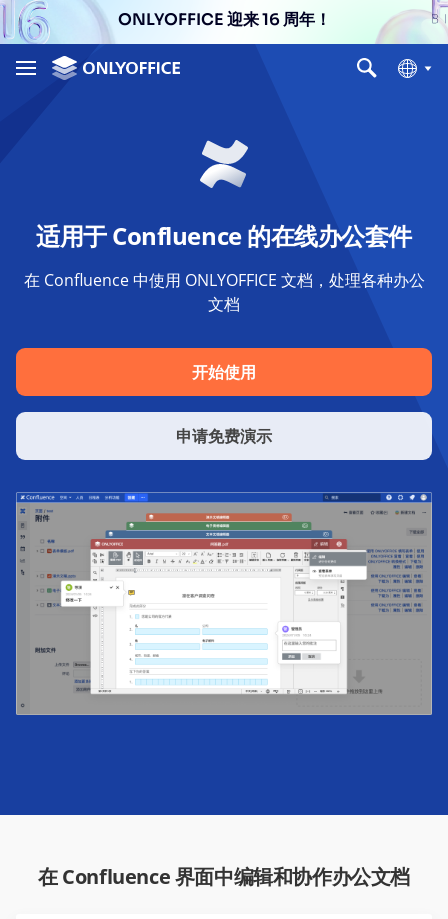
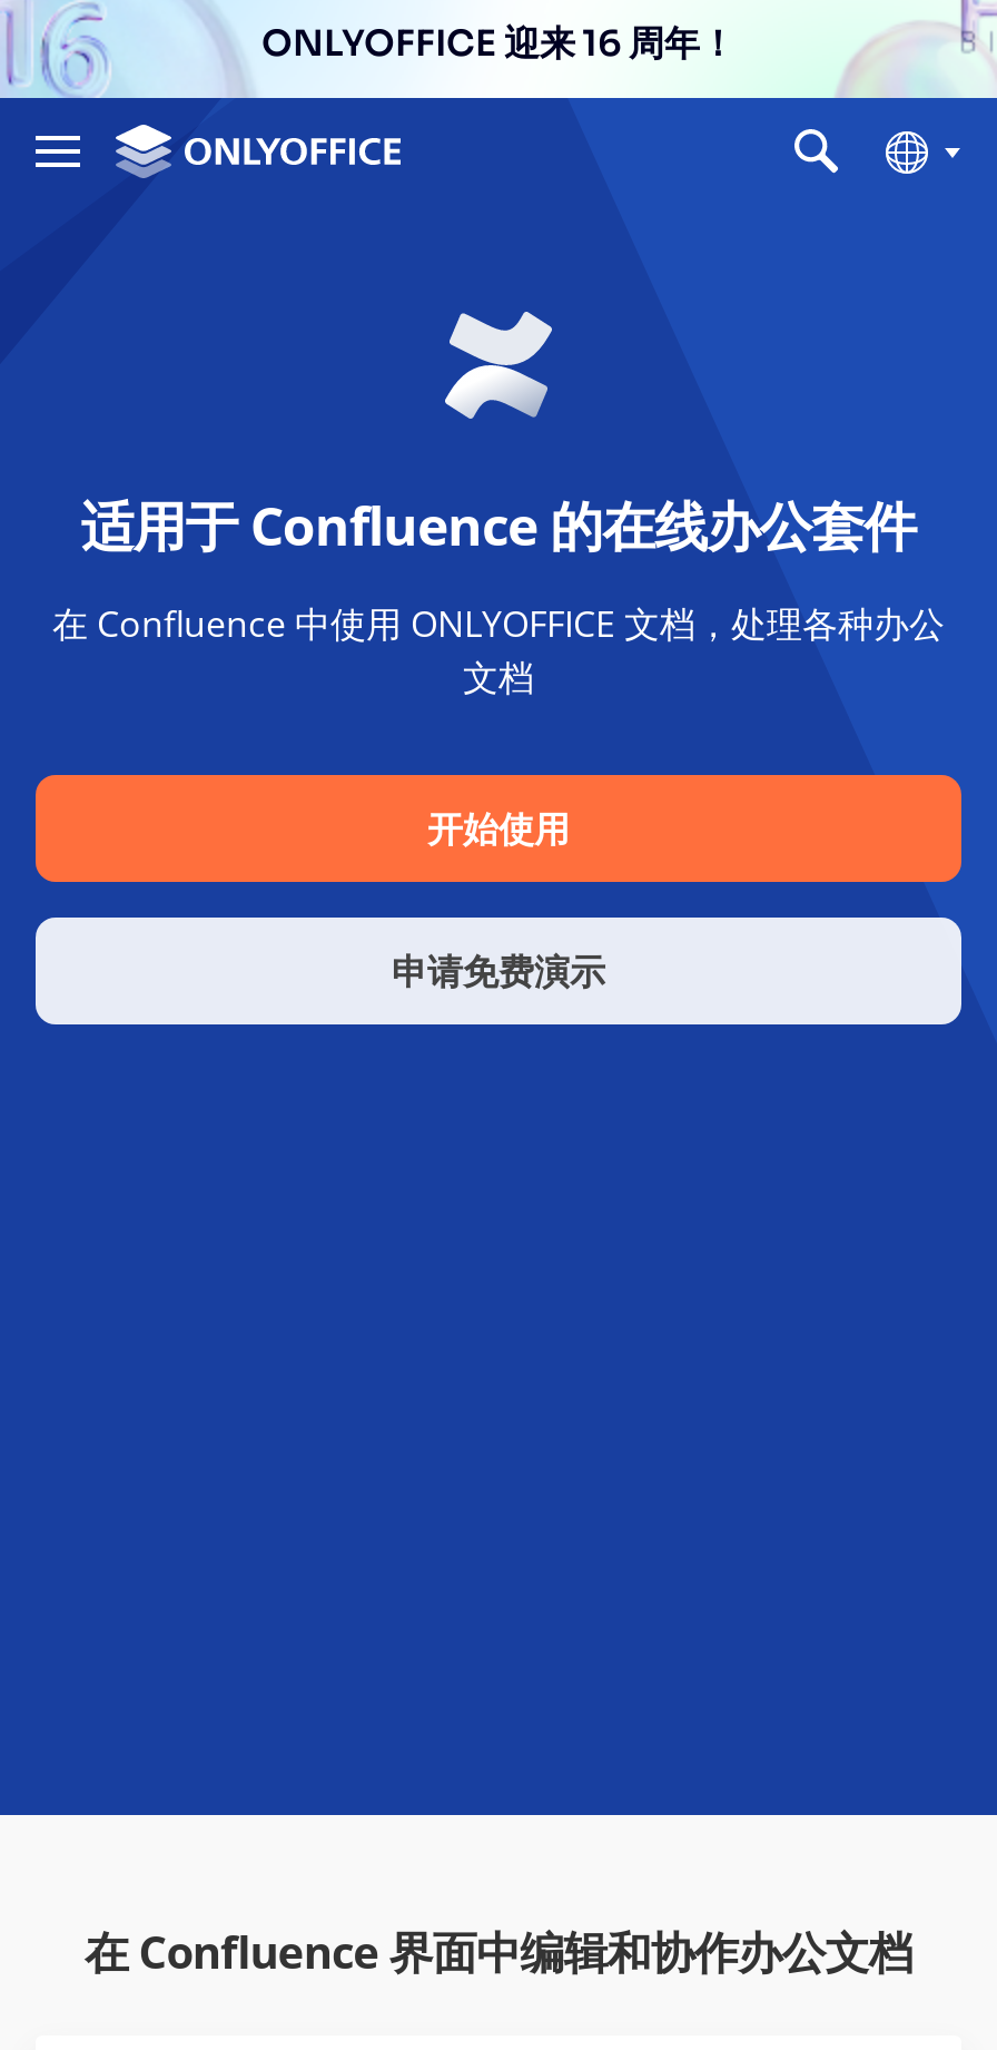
[15,492,433,716] [image] -> none

